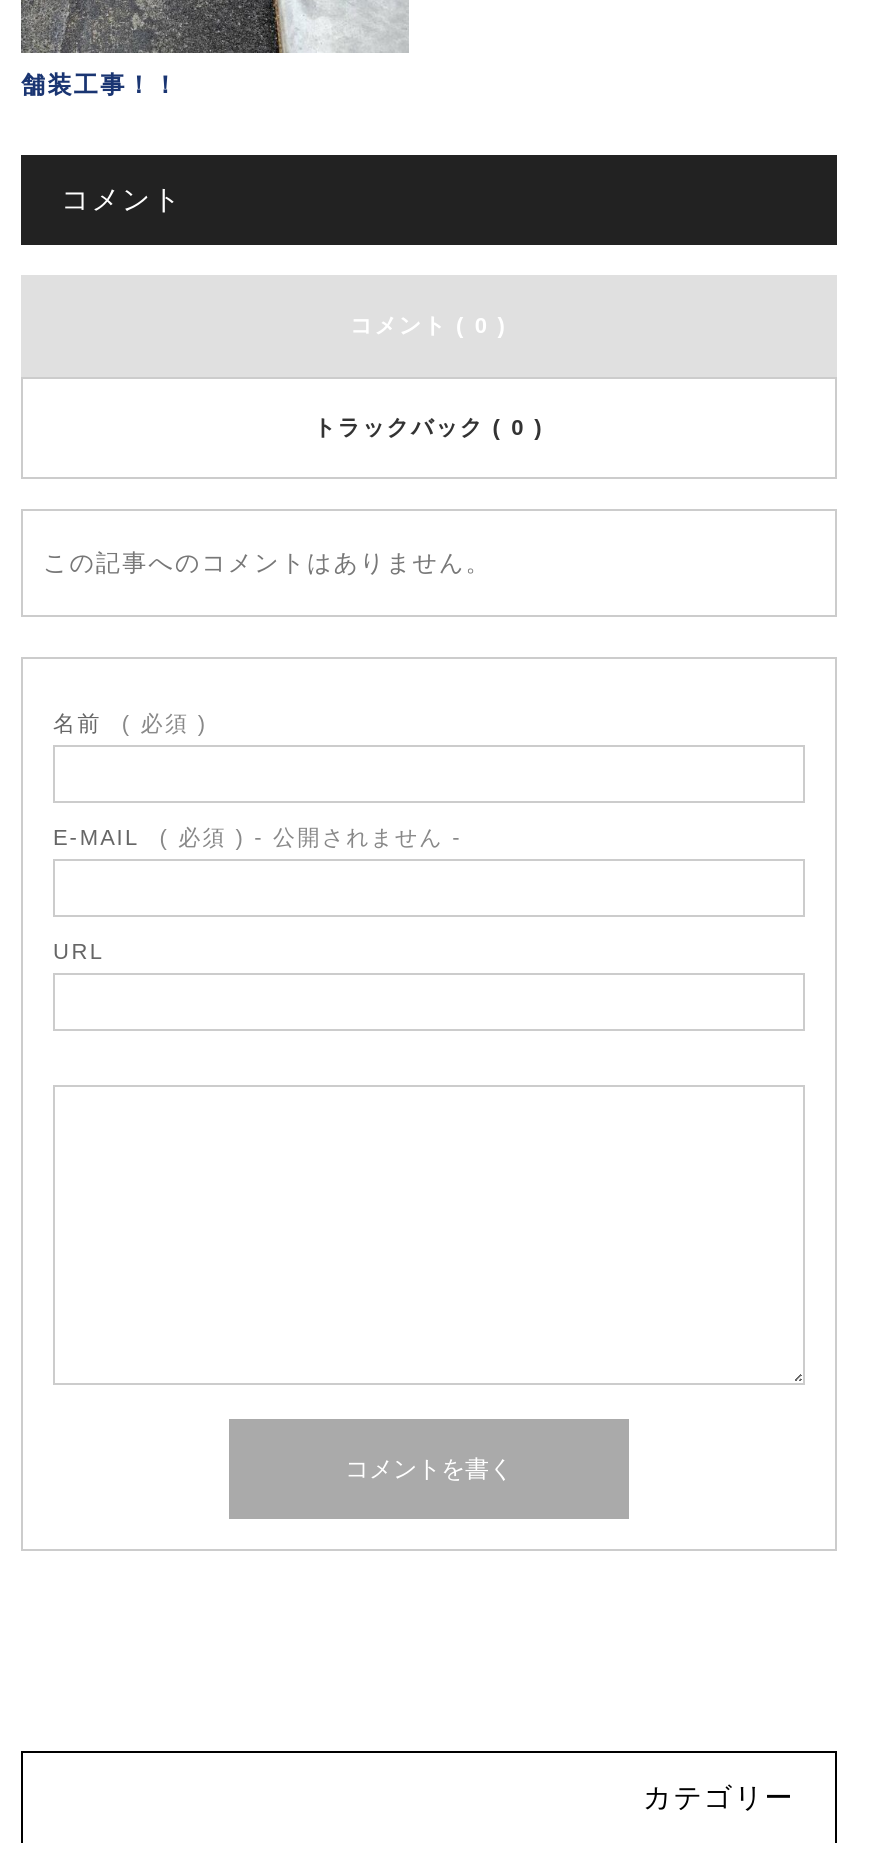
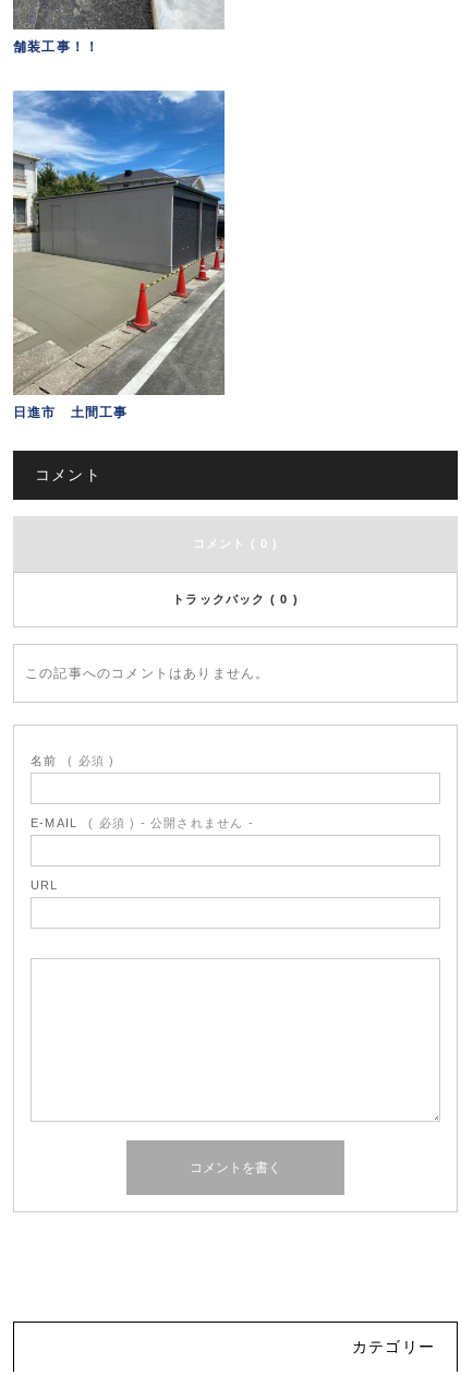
none -> [12,84,226,421] [image] | 日進市 土間工事

